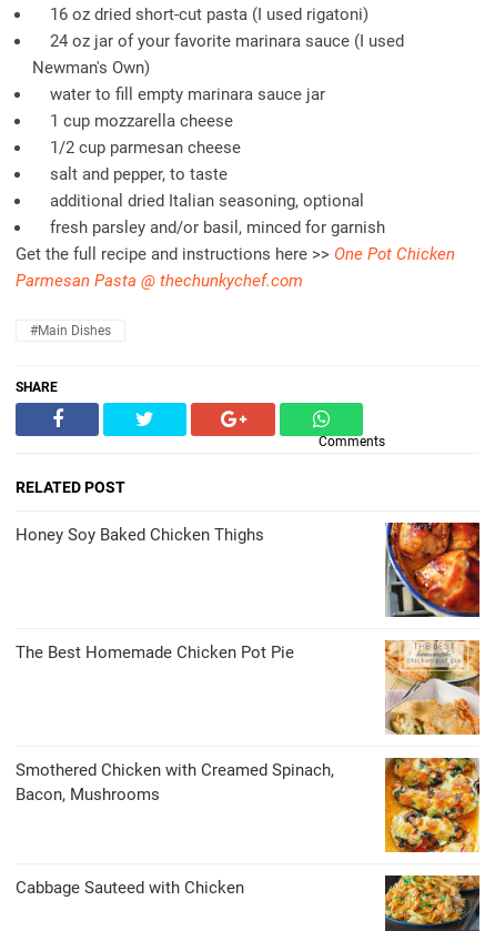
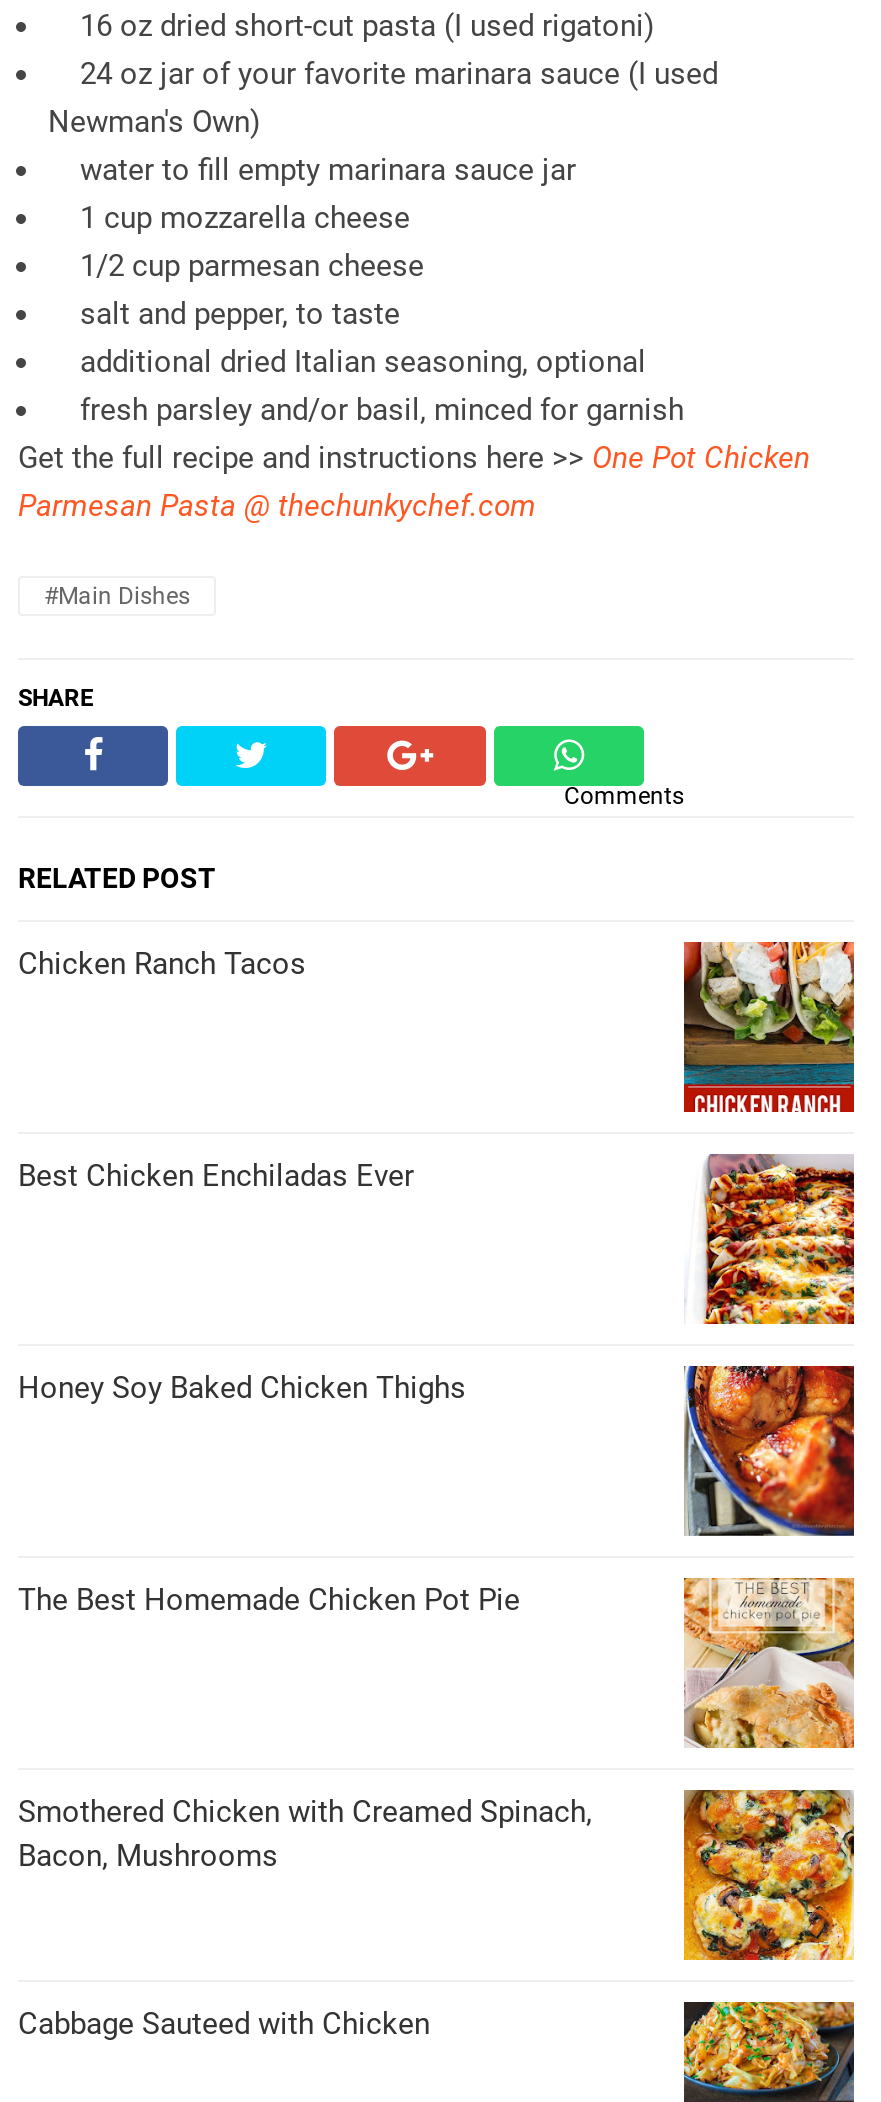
none -> [18,945,306,981] Chicken Ranch Tacos
none -> [18,1157,414,1193] Best Chicken Enchiladas Ever
none -> [682,940,856,1114] [image]
none -> [702,1154,856,1326] [image]

